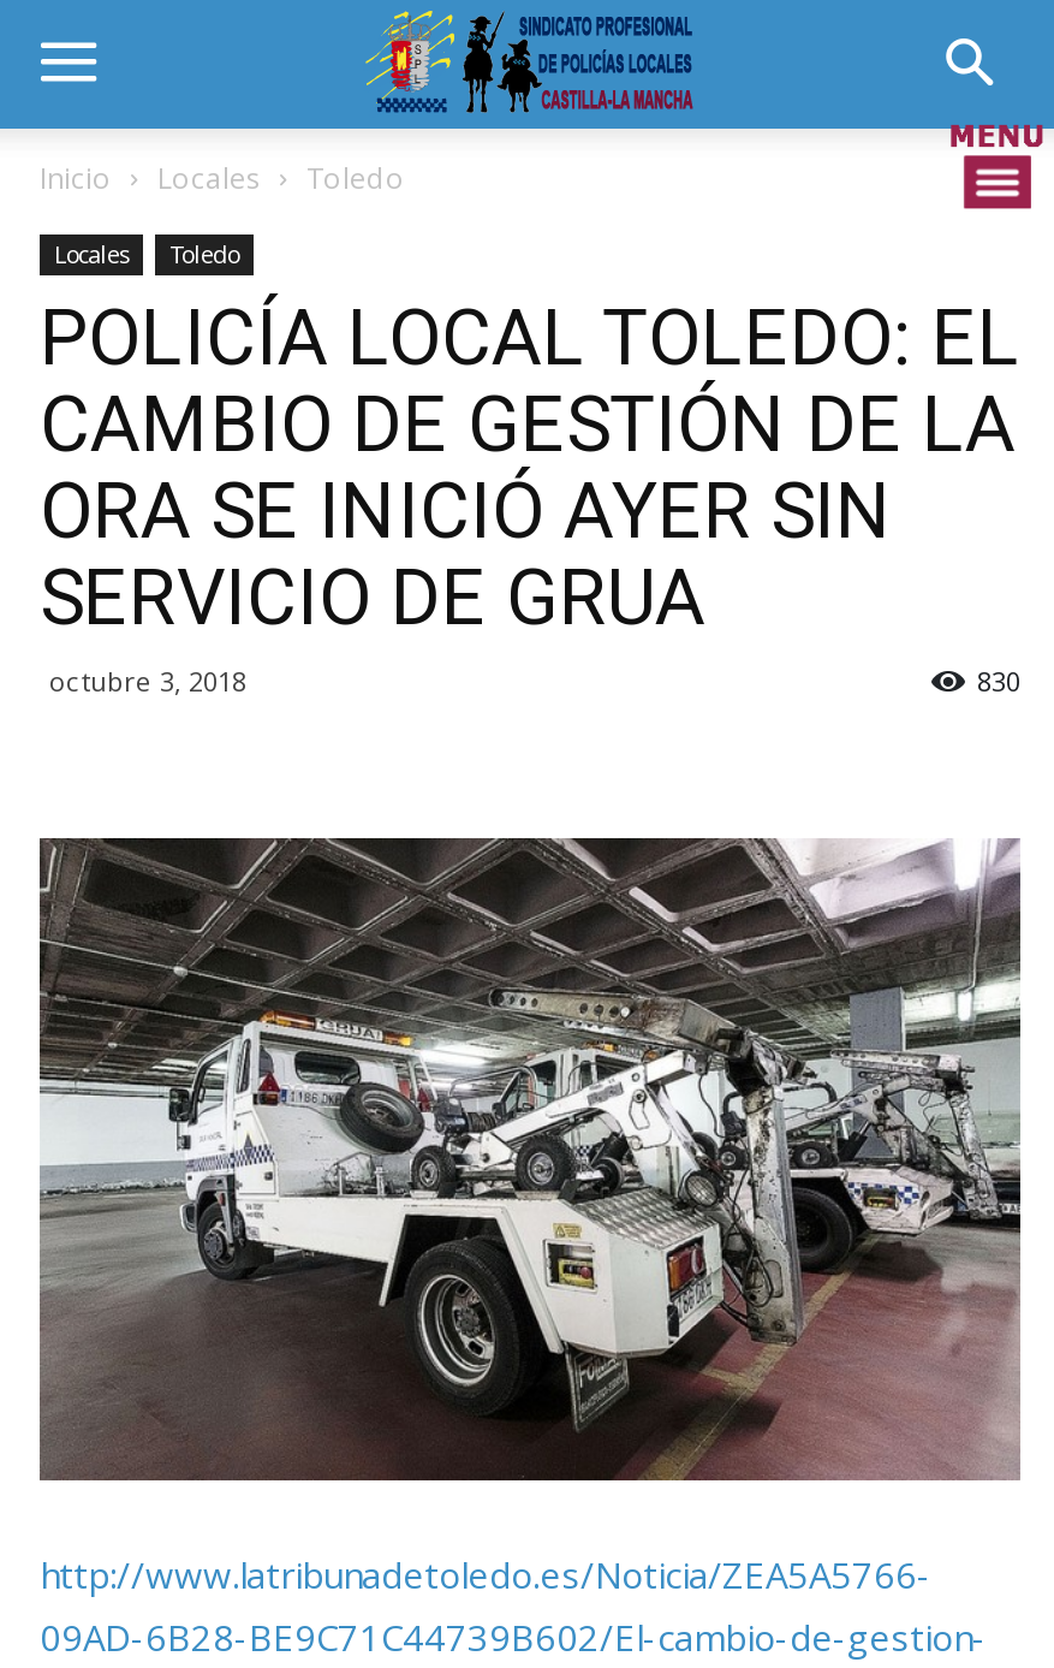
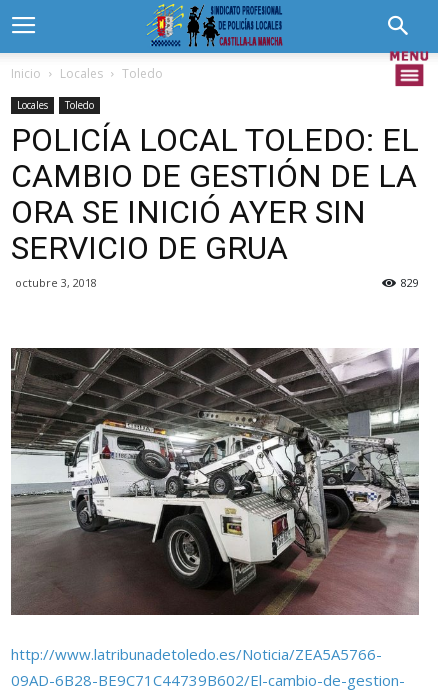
[977,663,1020,699] 830 -> [401,275,419,290] 829

